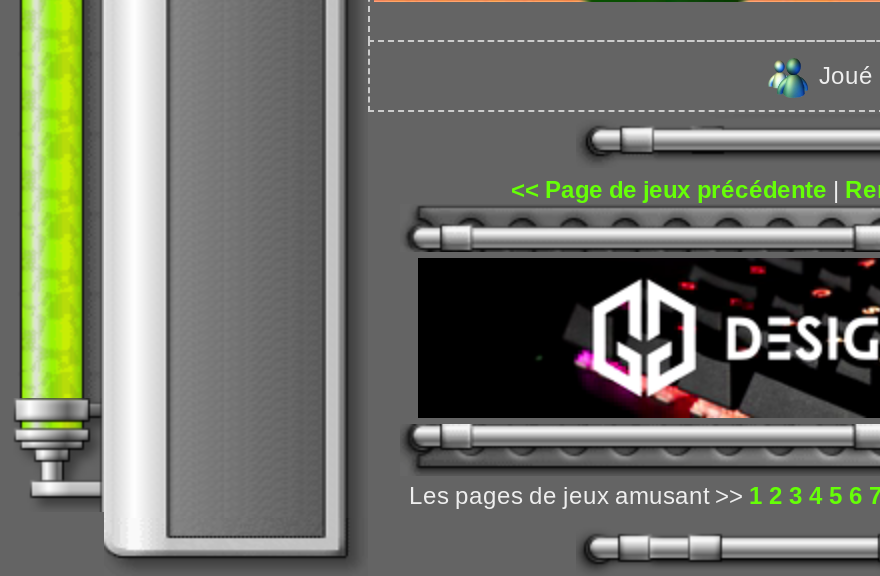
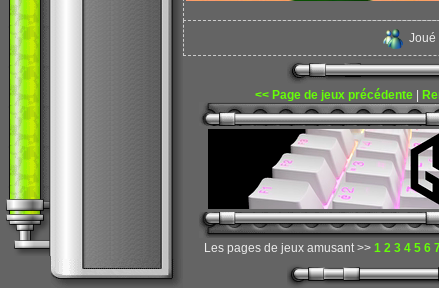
[500,256,874,420] [image] -> [248,128,436,210] [image]

